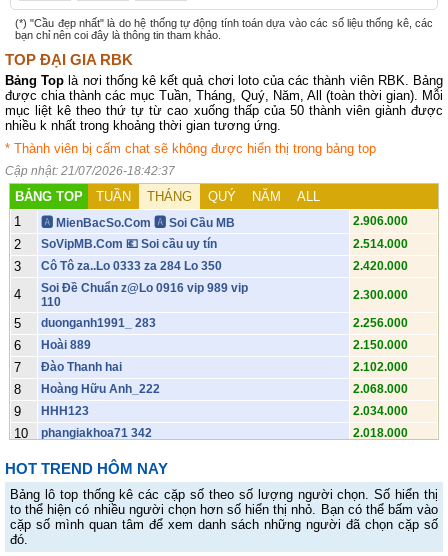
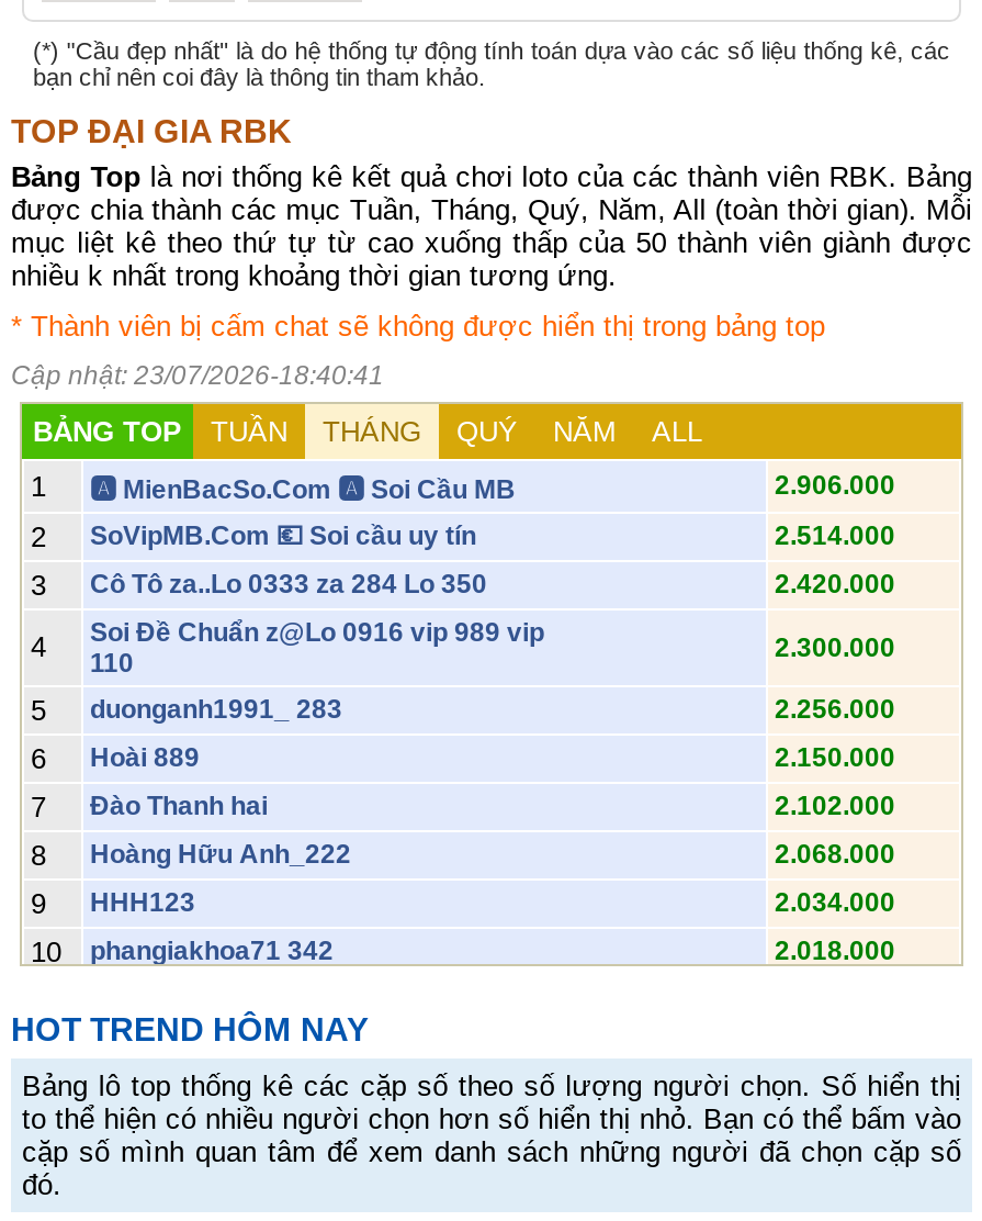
[5,164,175,178] Cập nhật: 21/07/2026-18:42:37 -> [11,360,384,391] Cập nhật: 23/07/2026-18:40:41

